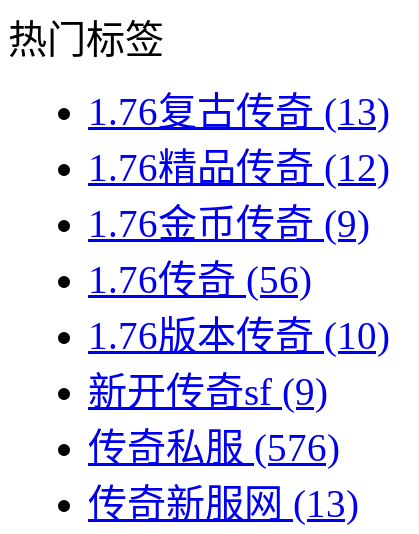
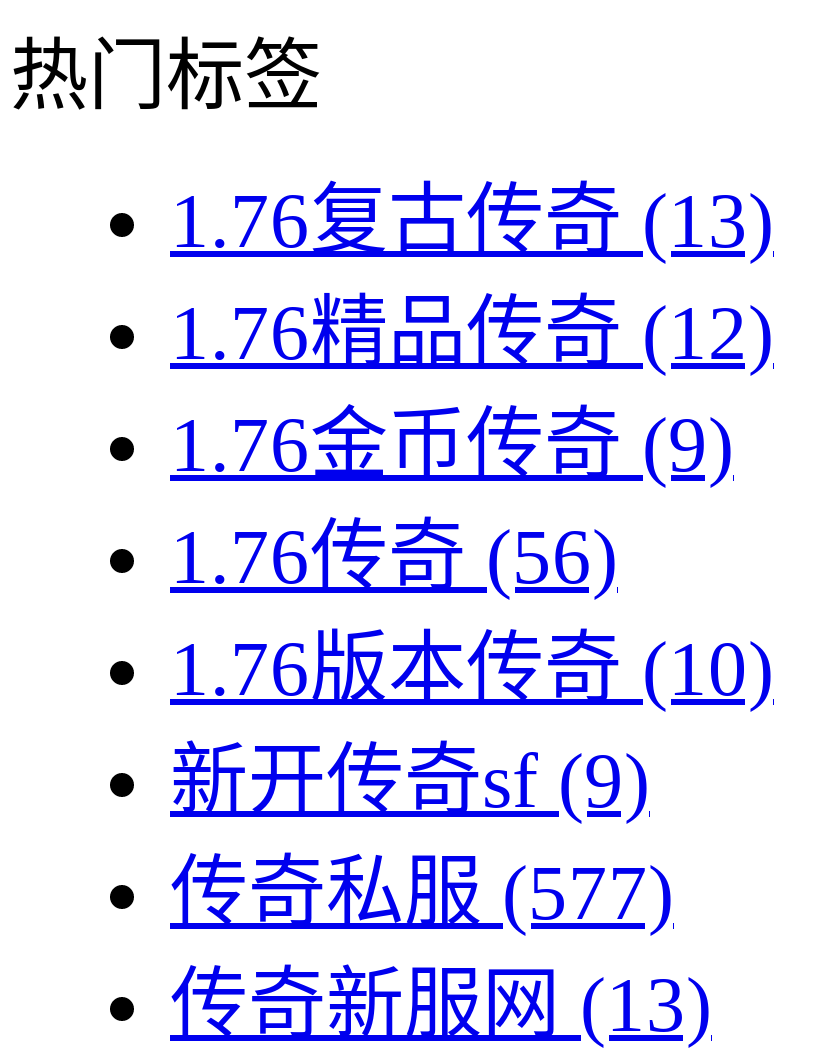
[88,426,340,469] 传奇私服(576) -> [170,850,674,936] 传奇私服(577)

